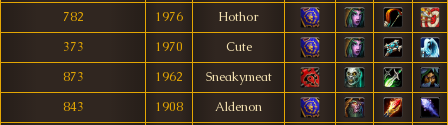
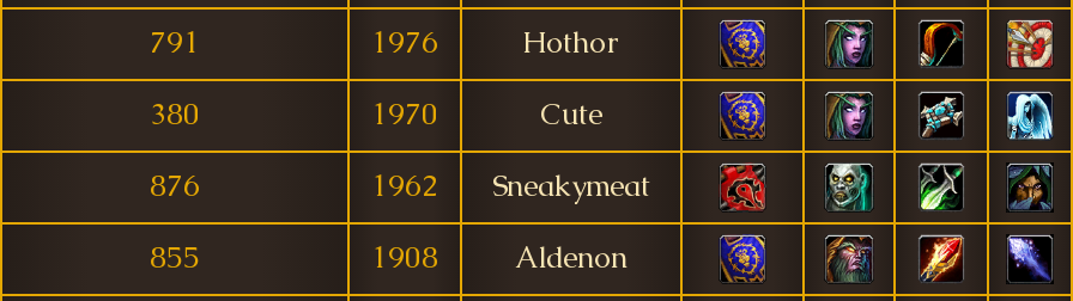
[62,9,83,25] 782 -> [150,24,200,62] 791
[62,39,83,55] 373 -> [150,96,200,134] 380
[62,69,83,85] 873 -> [150,167,200,205] 876
[62,99,83,115] 843 -> [150,239,200,277] 855

